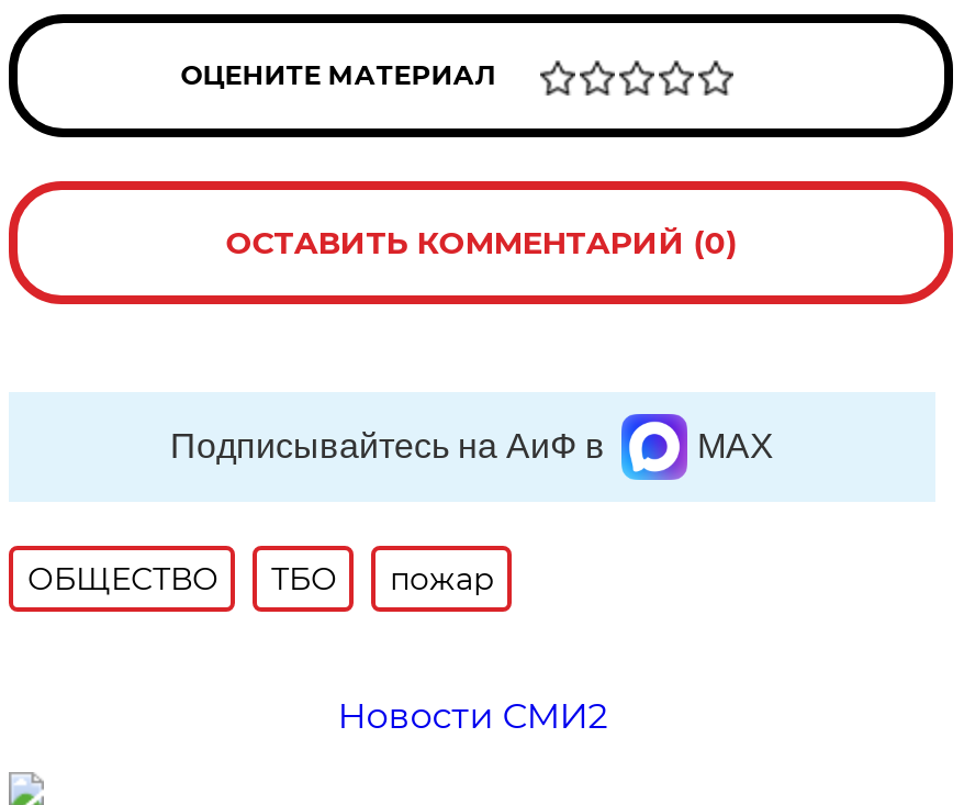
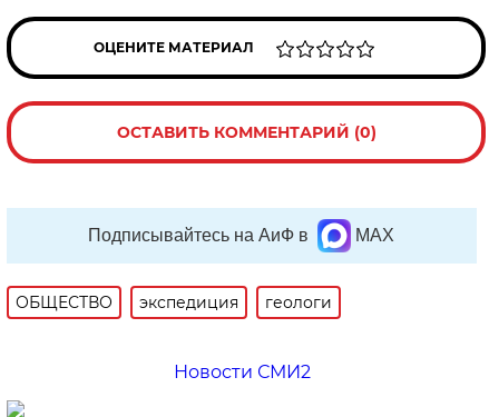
[271,559,495,599] ТБО | пожар -> [140,292,332,312] экспедиция | геологи

